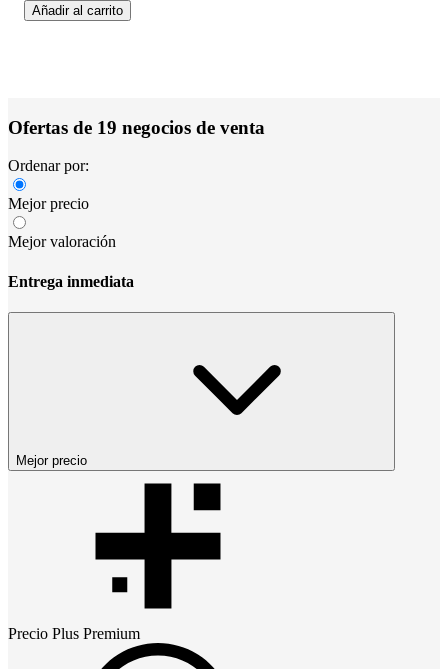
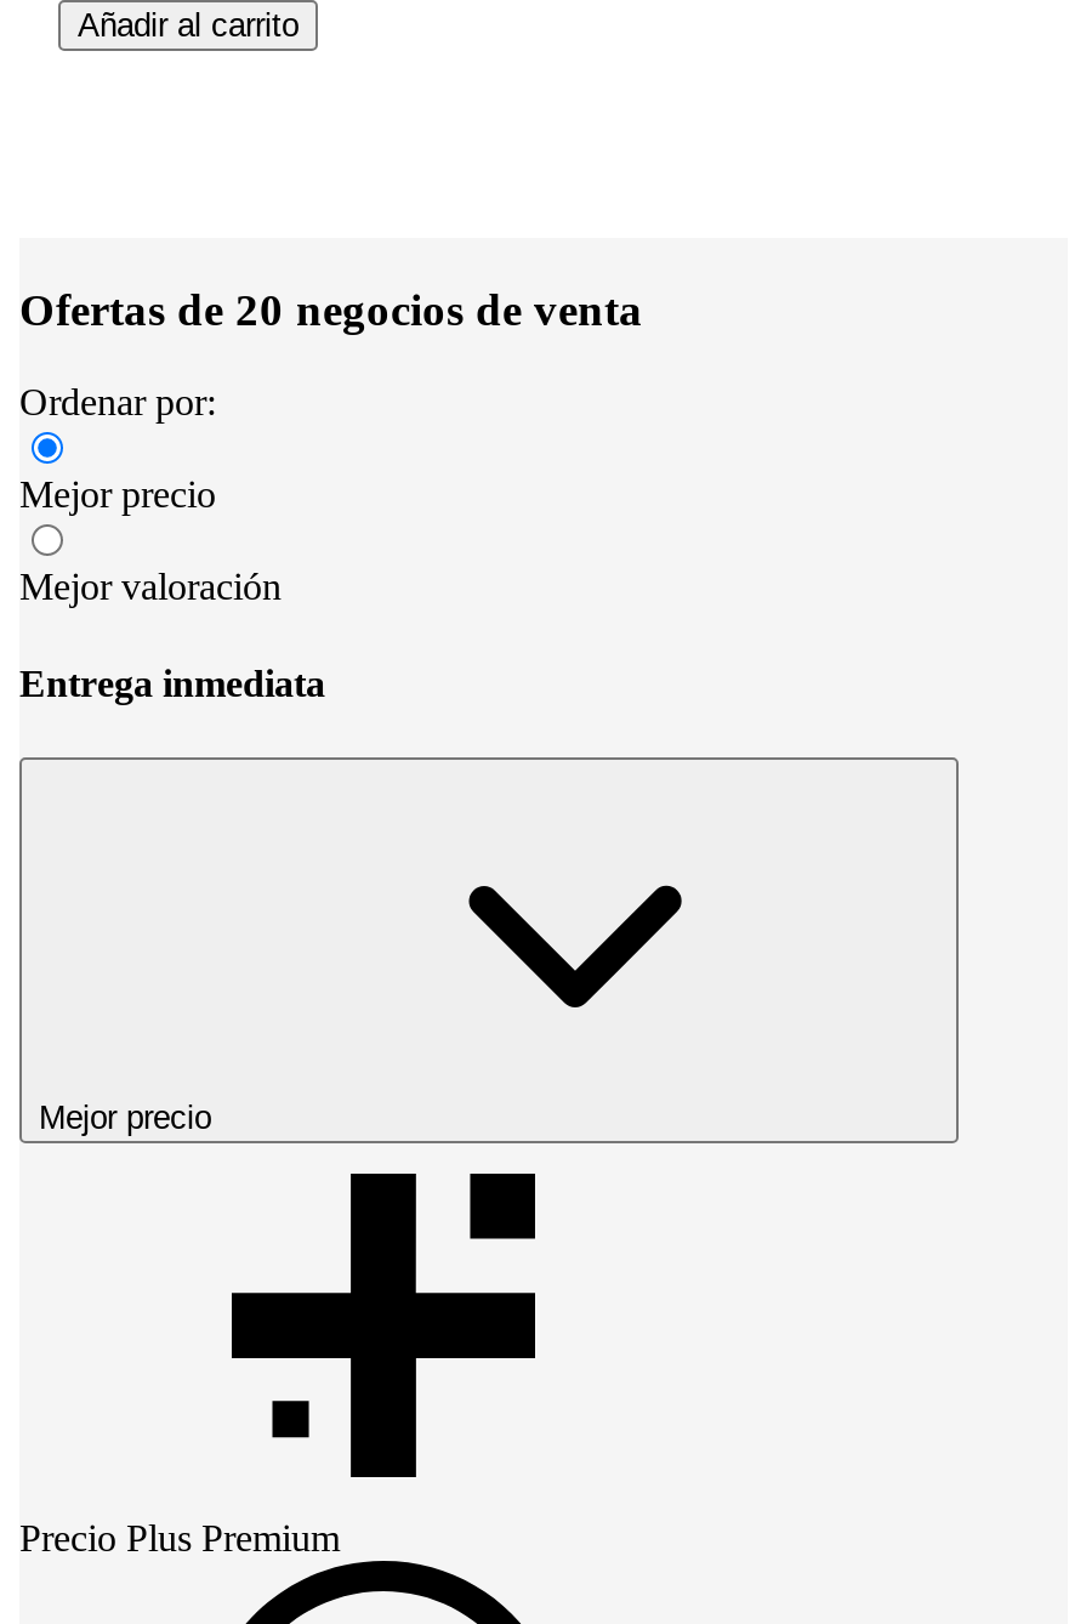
[8,116,265,137] Ofertas de 19 negocios de venta -> [19,283,643,334] Ofertas de 20 negocios de venta

